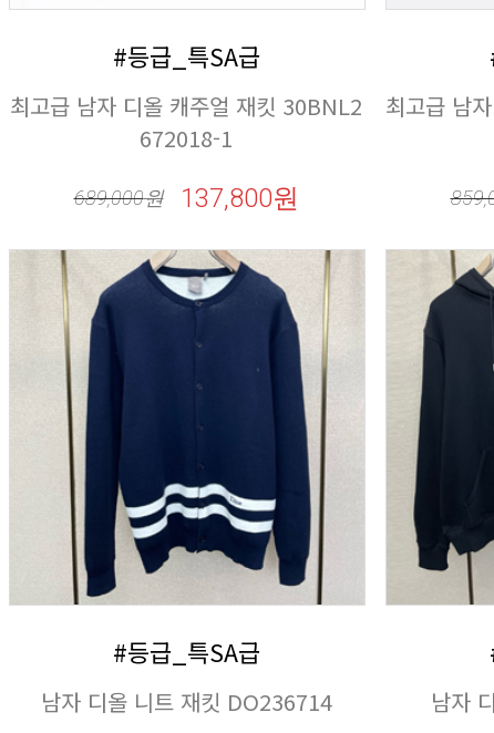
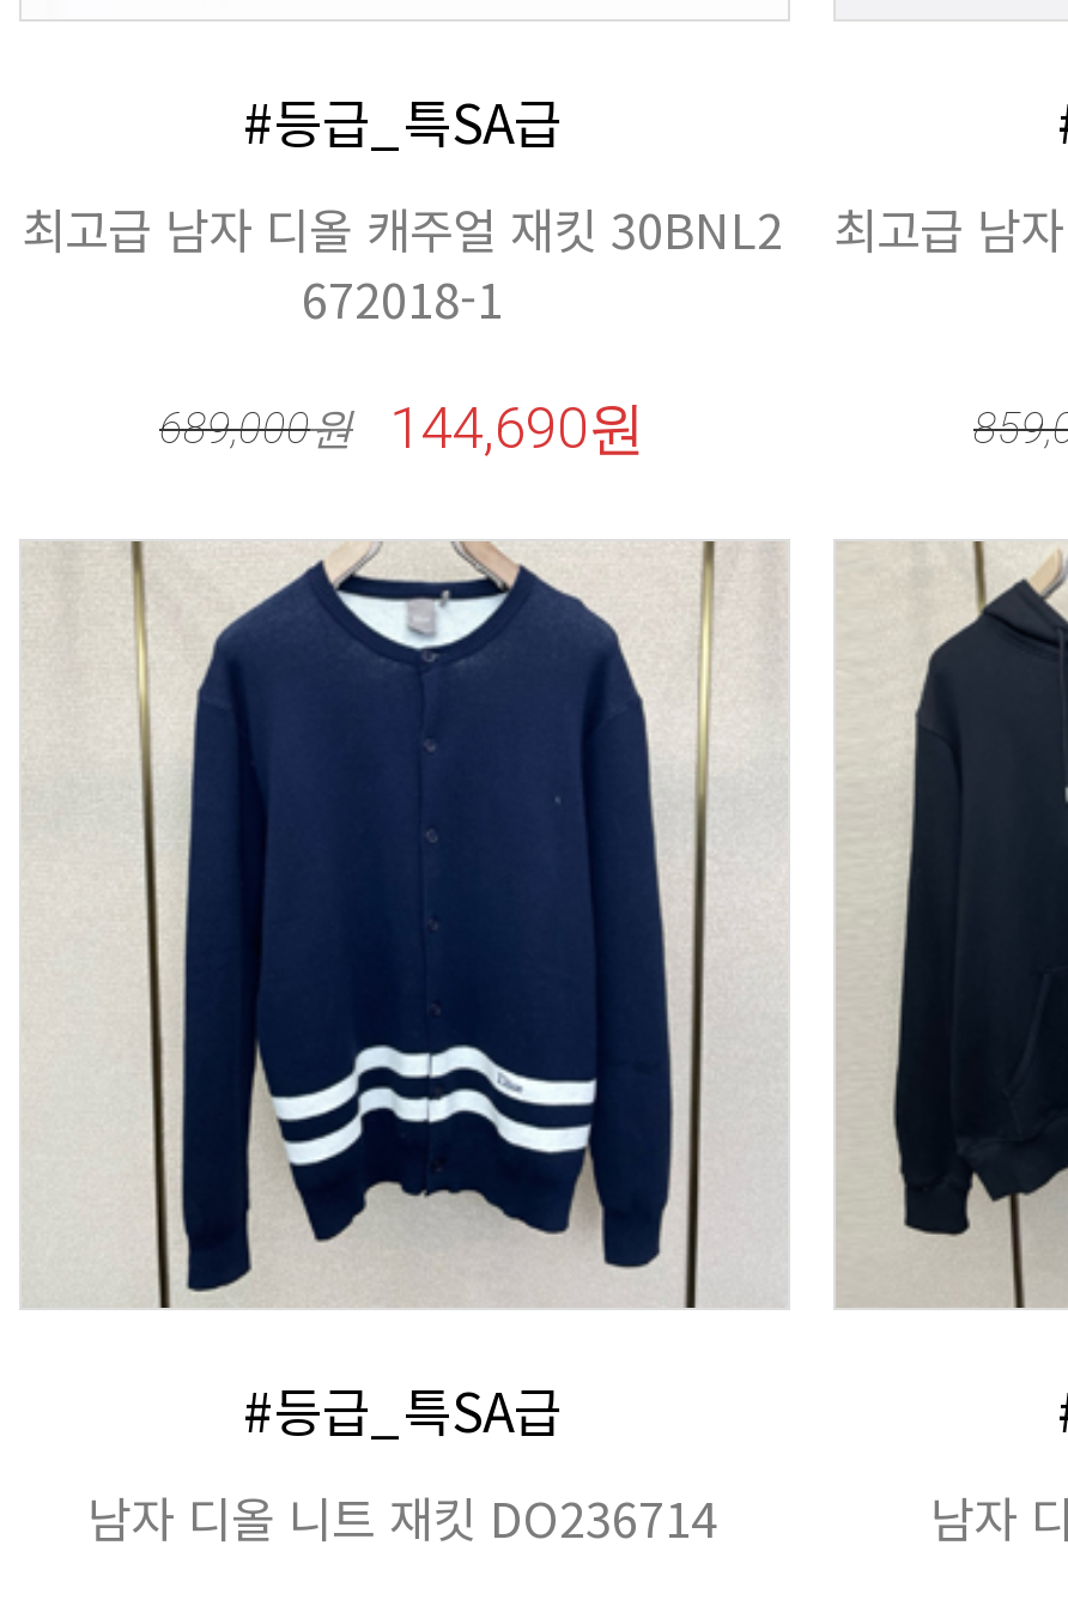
[180,183,299,214] 137,800원 -> [389,395,645,462] 144,690원

